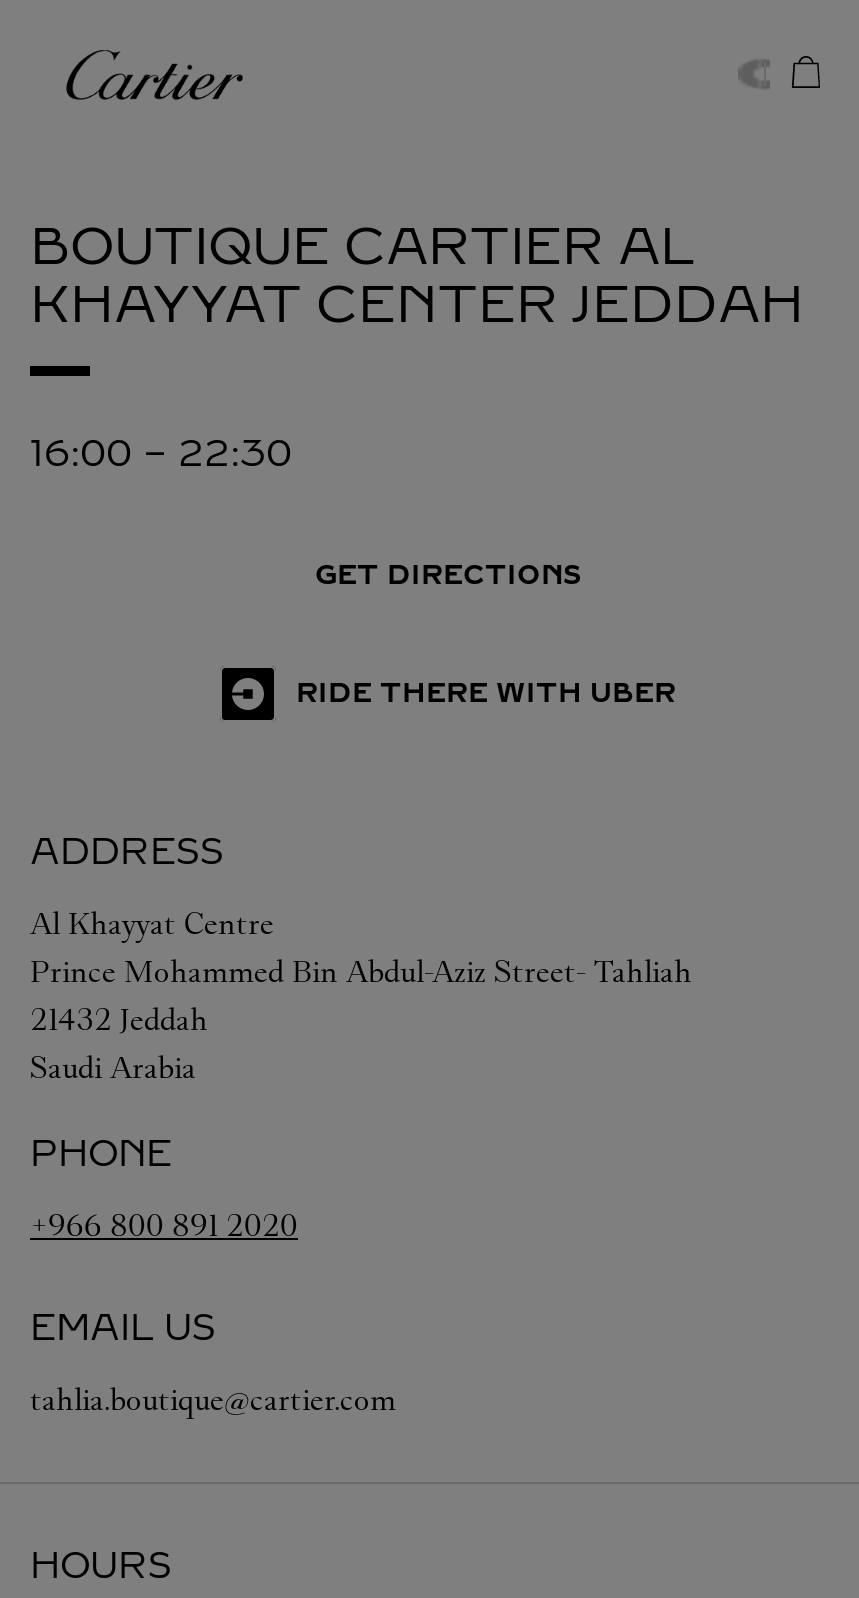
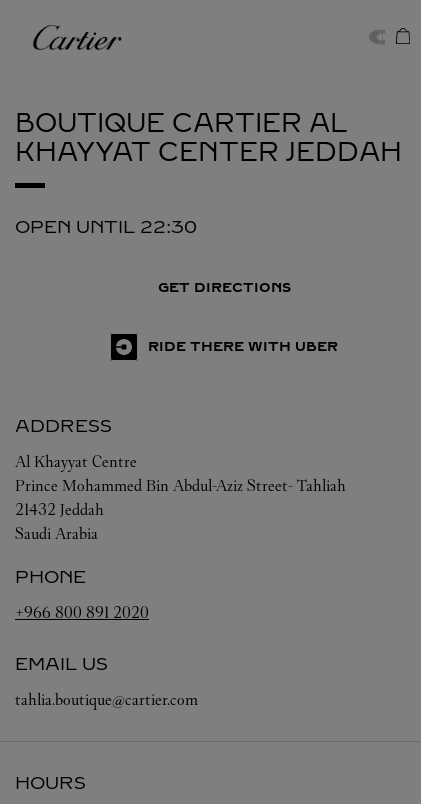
[30,432,292,476] 16:00 - 22:30 -> [15,216,197,238] OPEN UNTIL 22:30

